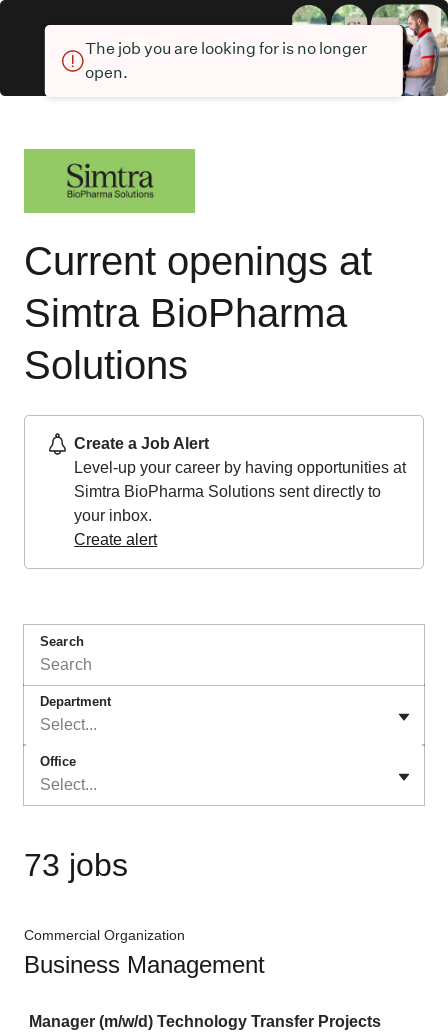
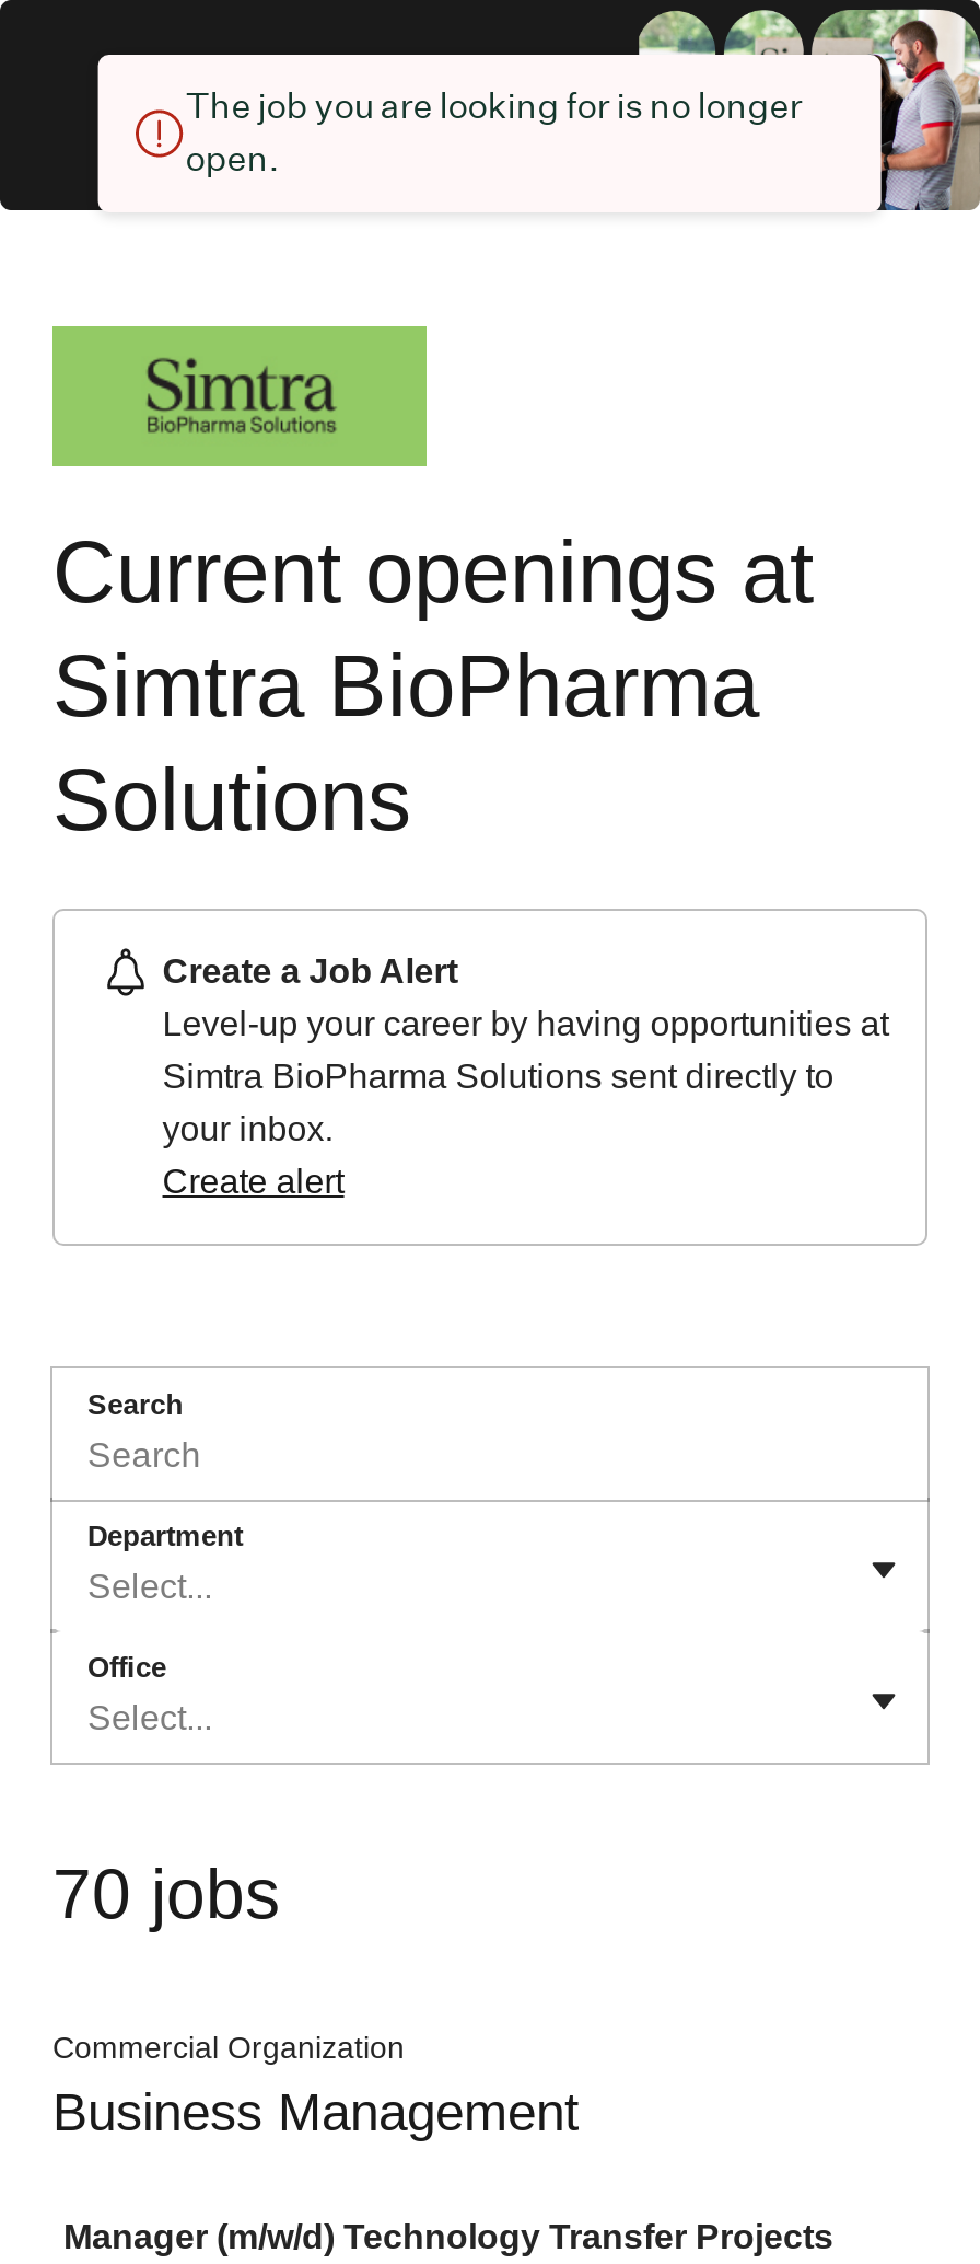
[24,847,128,883] 73 jobs -> [52,1855,280,1933] 70 jobs

